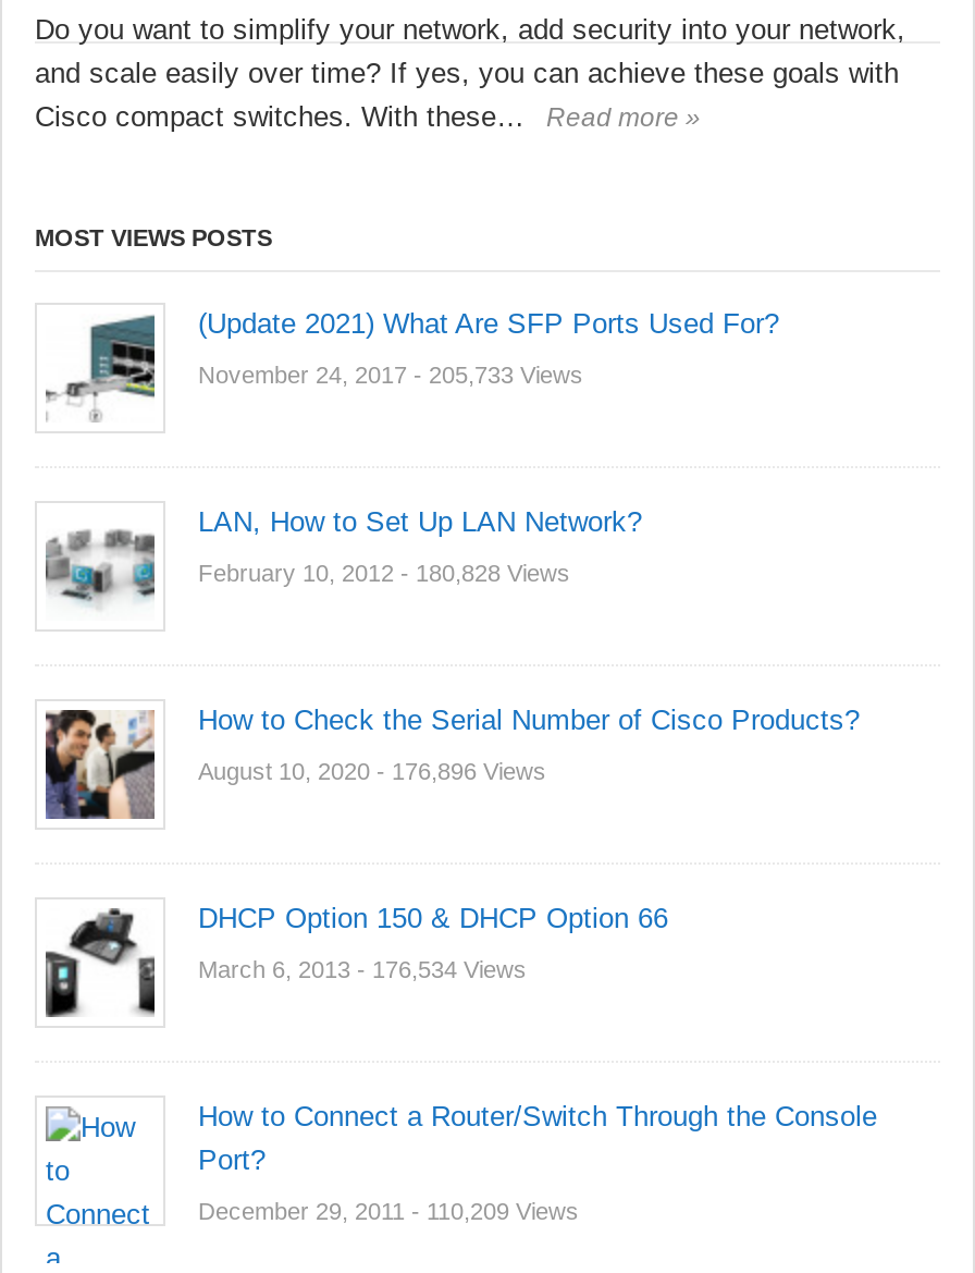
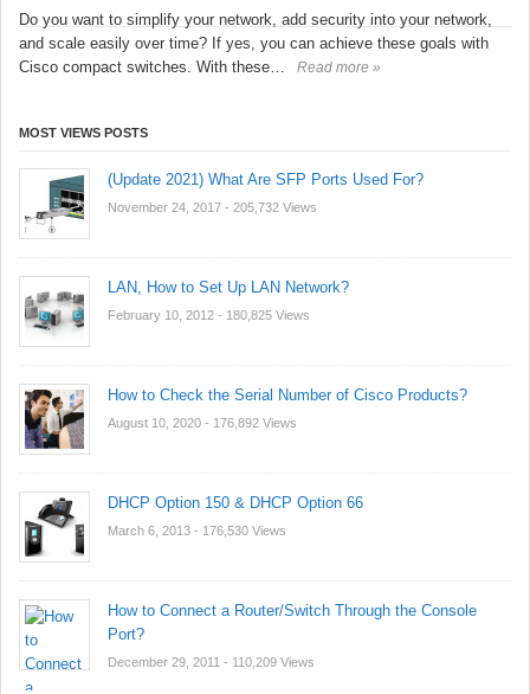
[198,362,583,388] November 24, 2017 - 205,733 Views -> [108,200,317,214] November 24, 2017 - 205,732 Views
[198,560,570,586] February 10, 2012 - 180,828 Views -> [108,308,310,322] February 10, 2012 - 180,825 Views
[198,758,546,784] August 10, 2020 - 176,896 Views -> [108,416,297,430] August 10, 2020 - 176,892 Views
[198,956,527,982] March 6, 2013 - 176,534 Views -> [108,524,286,538] March 6, 2013 - 176,530 Views

